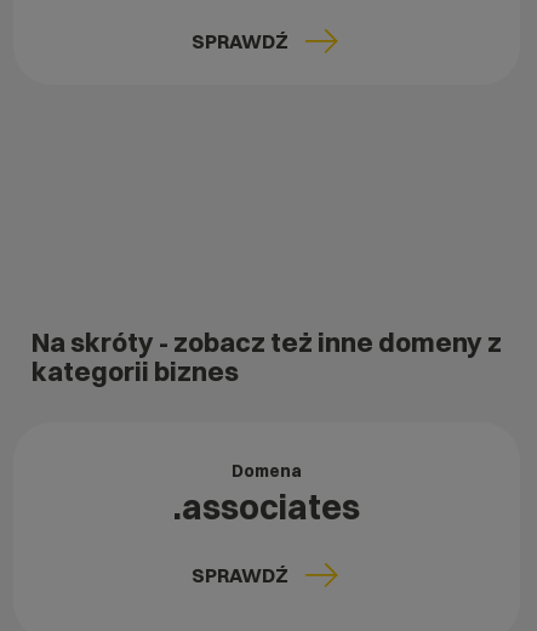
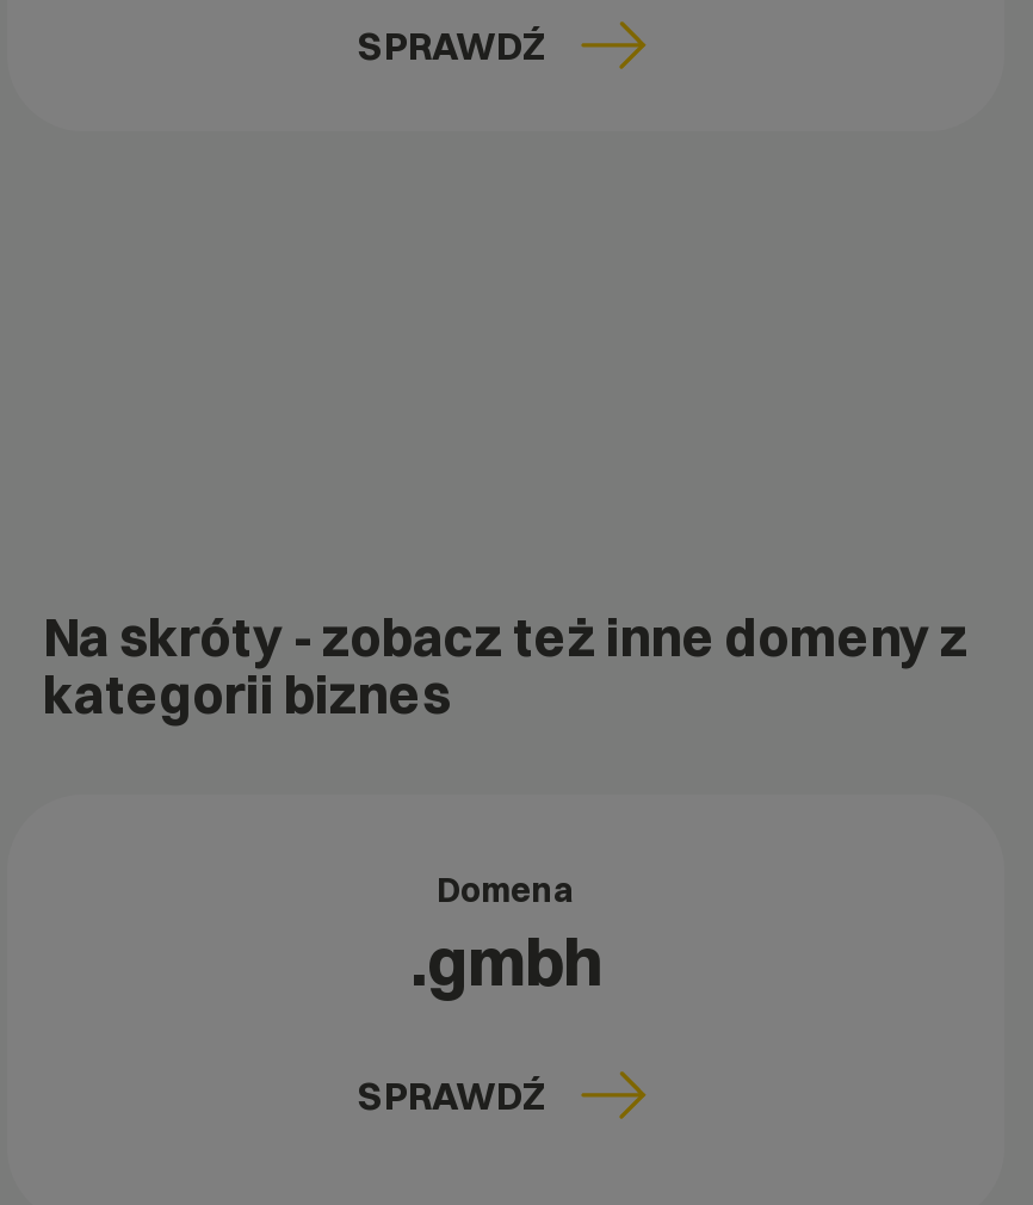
[173,487,360,528] .associates -> [410,922,601,1003] .gmbh

